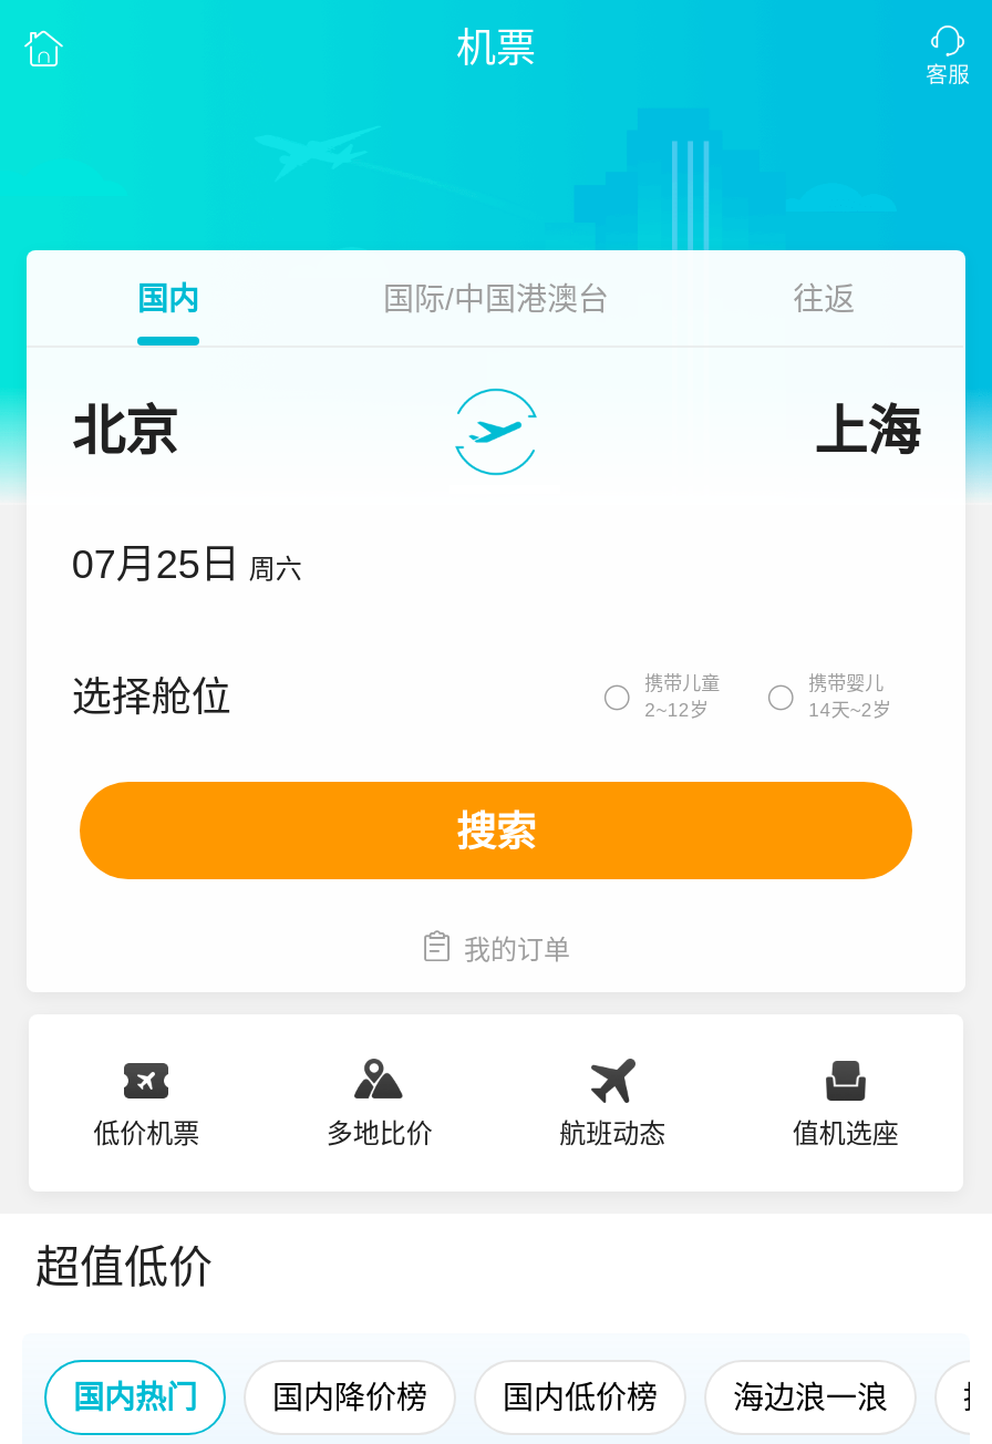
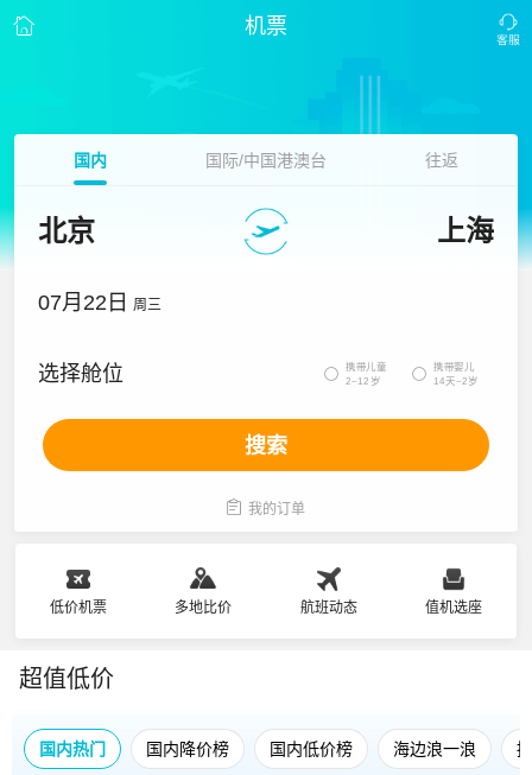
[72,543,302,587] 07月25日 周六 -> [38,291,162,315] 07月22日 周三

